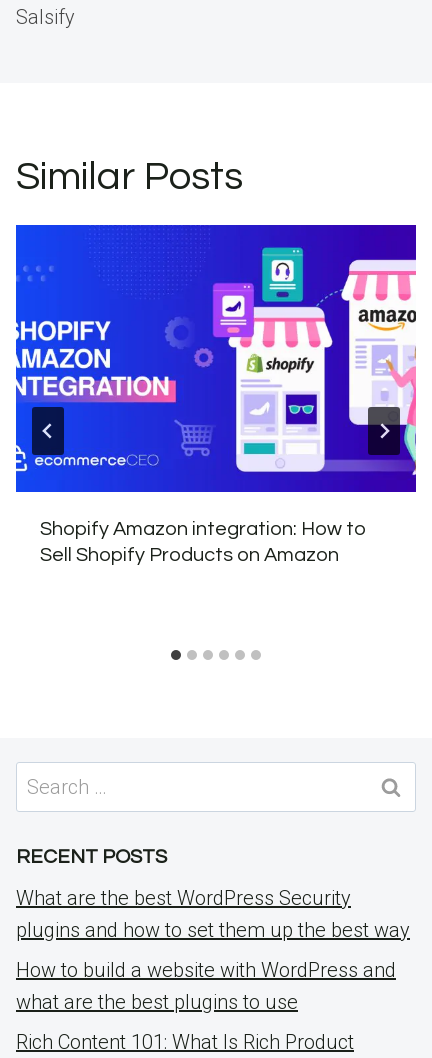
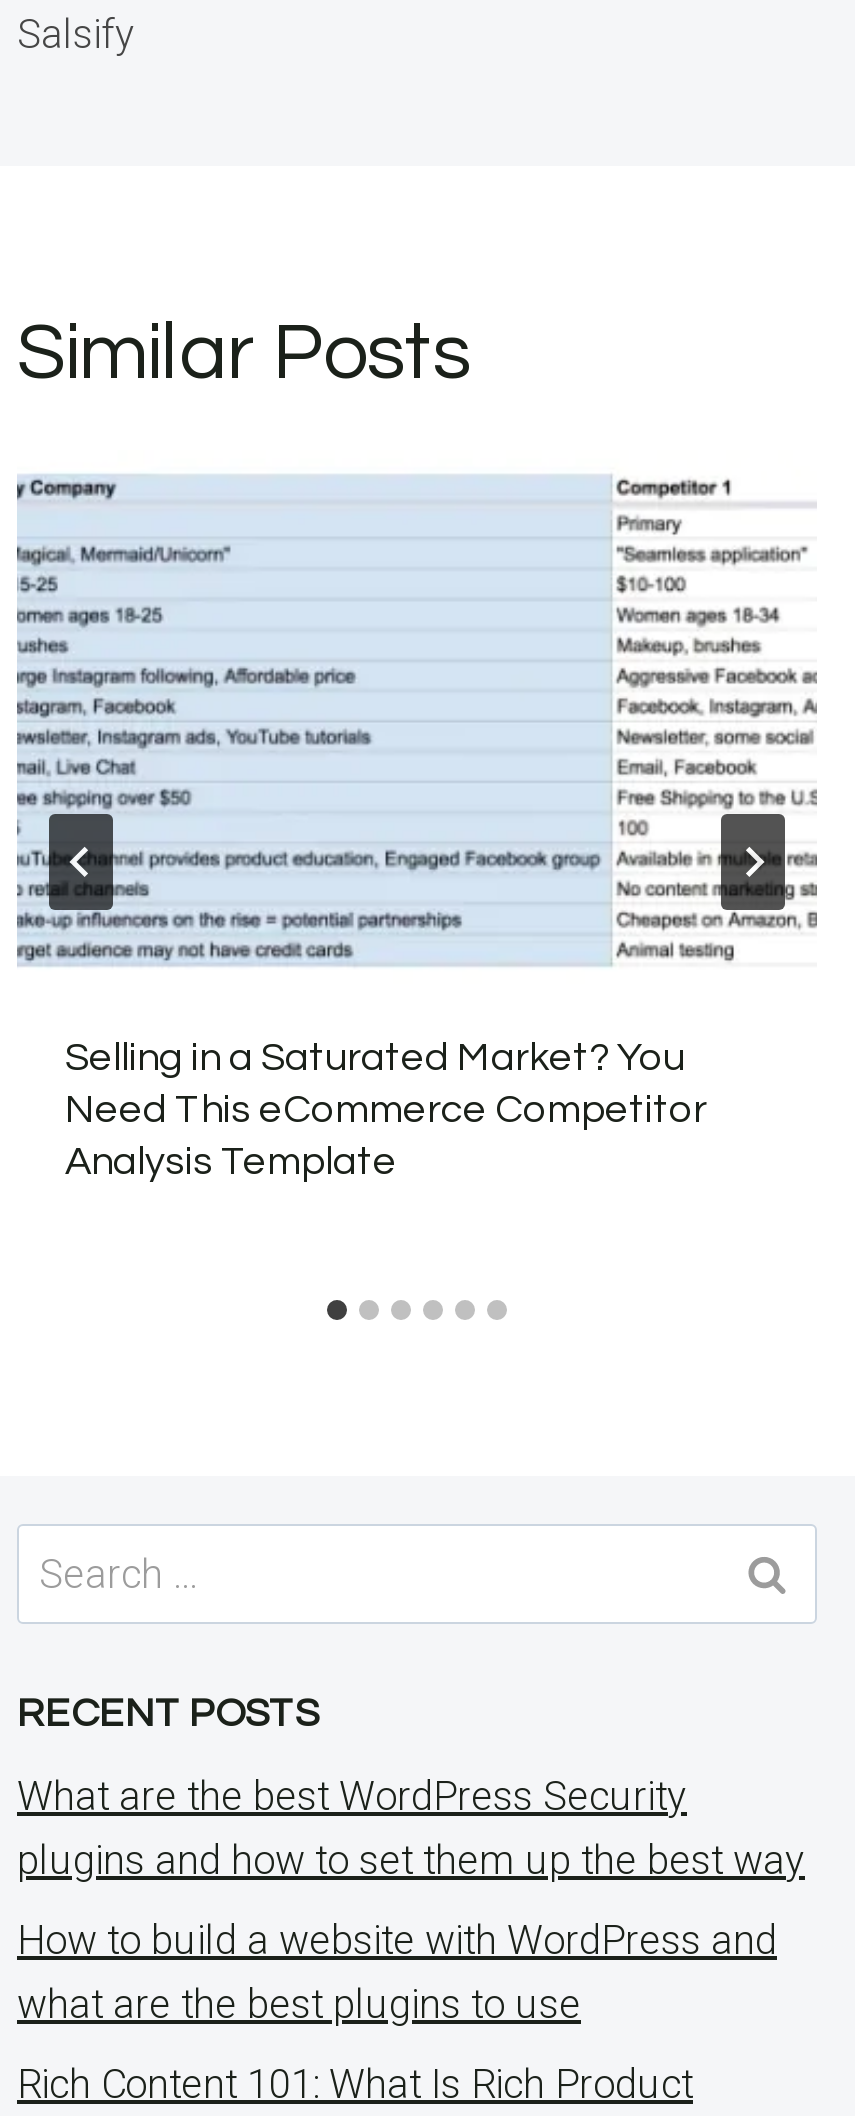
[15,224,417,565] [image] | Shopify Amazon integration: How to | Sell Shopify Products on Amazon -> [15,450,819,1181] [image] | Selling in a Saturated Market? You | Need This eCommerce Competitor | Analysis Template

